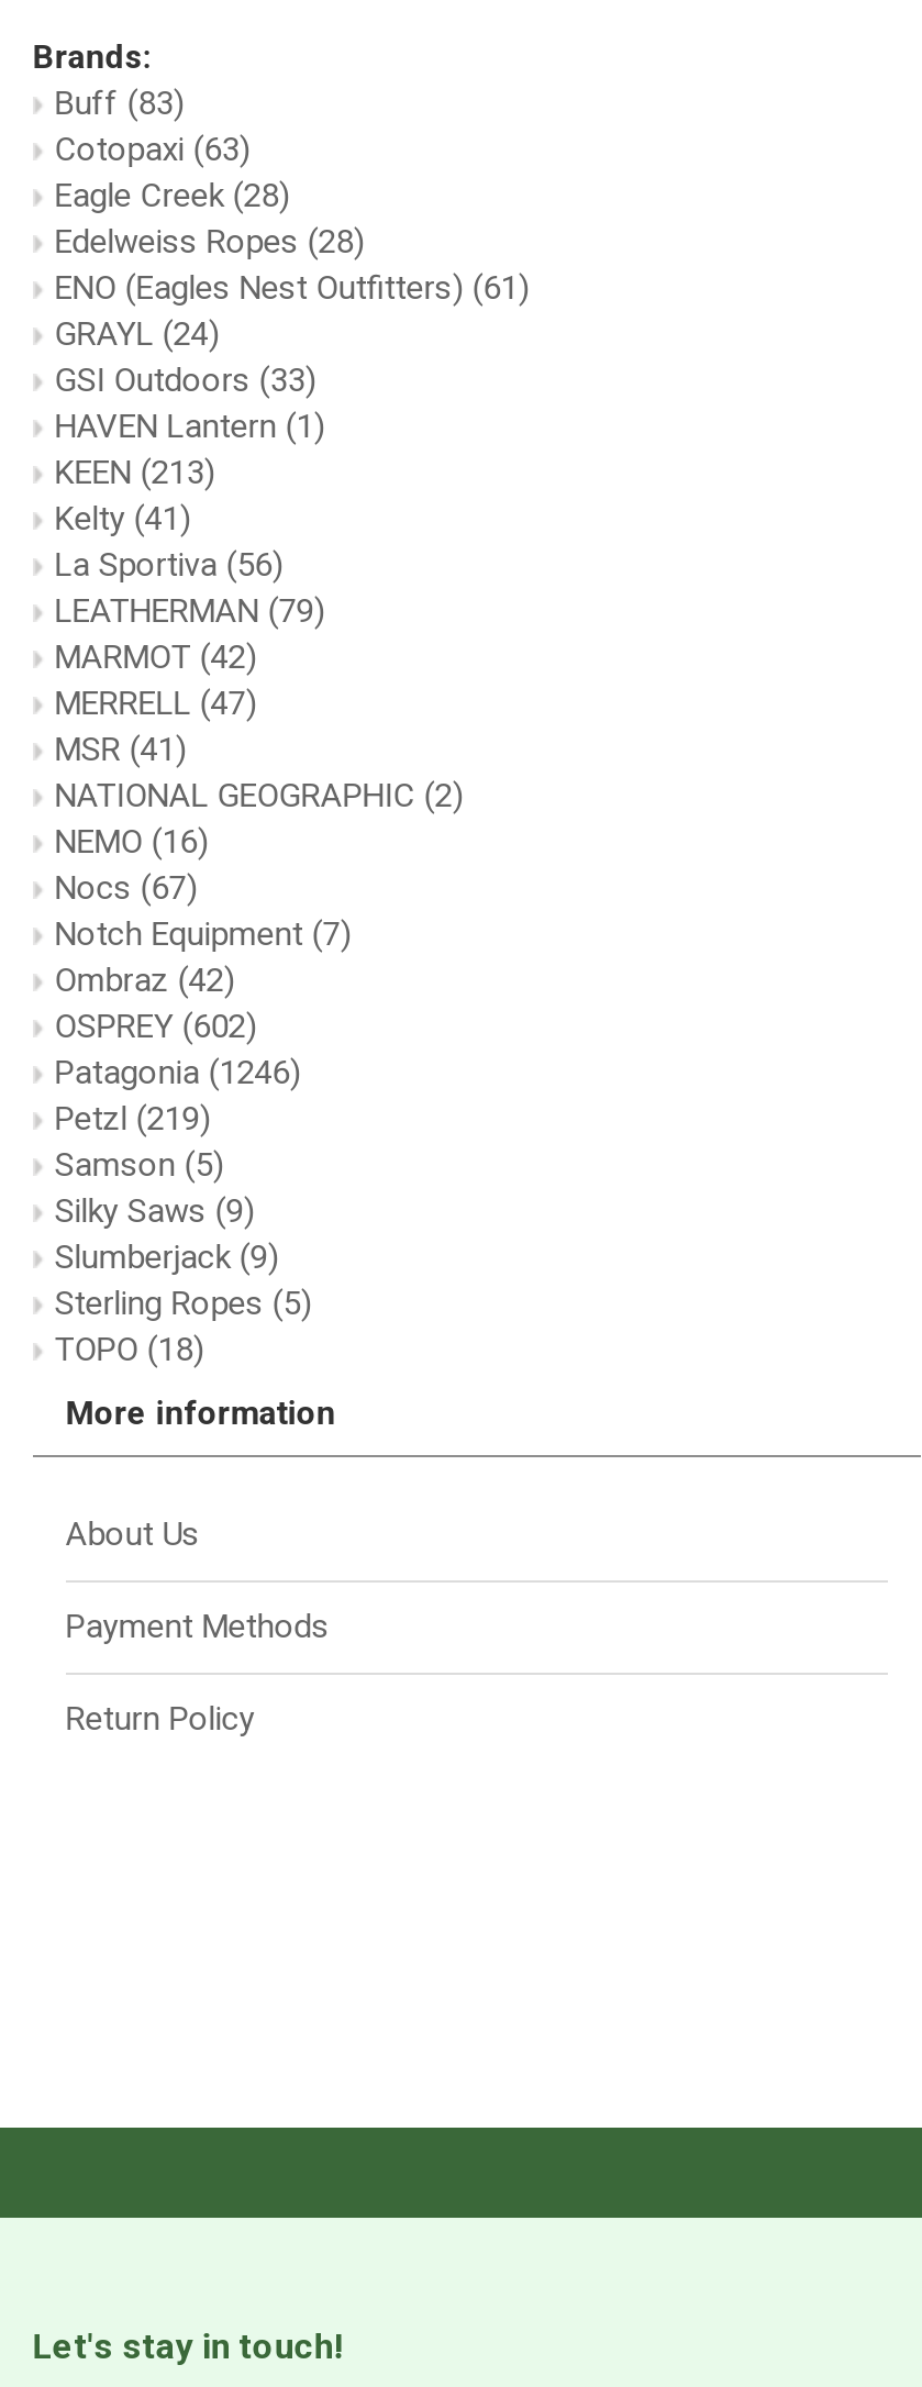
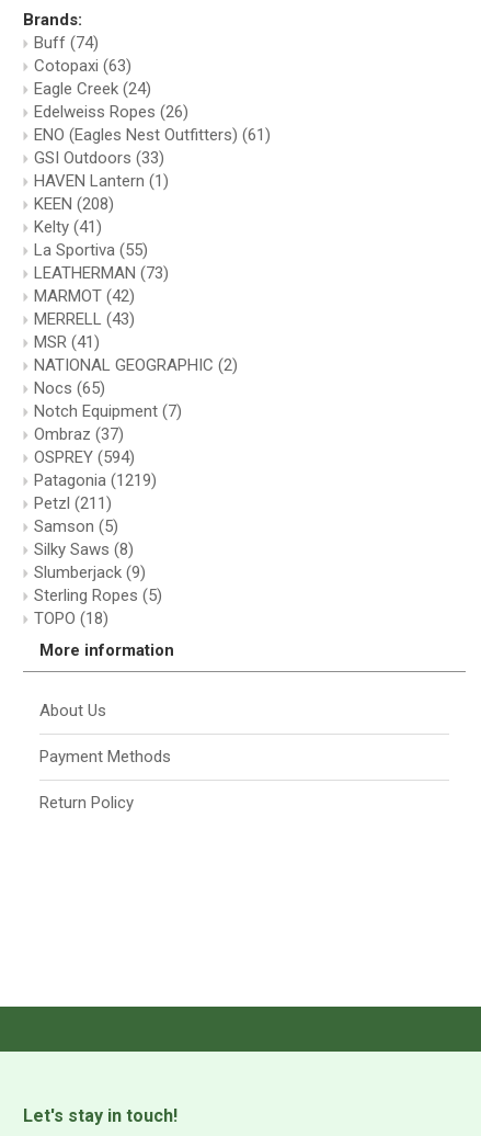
[54,83,184,122] Buff (83) -> [34,32,98,52] Buff (74)
[54,175,289,215] Eagle Creek (28) -> [34,79,151,98] Eagle Creek (24)
[54,221,364,261] Edelweiss Ropes (28) -> [34,102,188,121] Edelweiss Ropes (26)
[54,313,219,353] GRAYL (24) -> none
[54,452,215,491] KEEN (213) -> [34,194,114,213] KEEN (208)
[54,544,283,584] La Sportiva (56) -> [34,240,148,259] La Sportiva (55)
[54,590,325,630] LEATHERMAN (79) -> [34,263,168,282] LEATHERMAN (73)
[54,683,256,722] MERRELL (47) -> [34,309,134,329] MERRELL (43)
[54,821,208,907] NEMO (16) | Nocs (67) -> [34,378,105,398] Nocs (65)
[54,960,235,999] Ombraz (42) -> [34,424,123,444] Ombraz (37)
[54,1006,256,1045] OSPREY (602) -> [34,447,134,467] OSPREY (594)
[54,1052,300,1092] Patagonia (1246) -> [34,470,156,490] Patagonia (1219)
[54,1098,210,1138] Petzl (219) -> [34,493,111,513] Petzl (211)
[54,1190,254,1230] Silky Saws (9) -> [34,539,133,559] Silky Saws (8)

